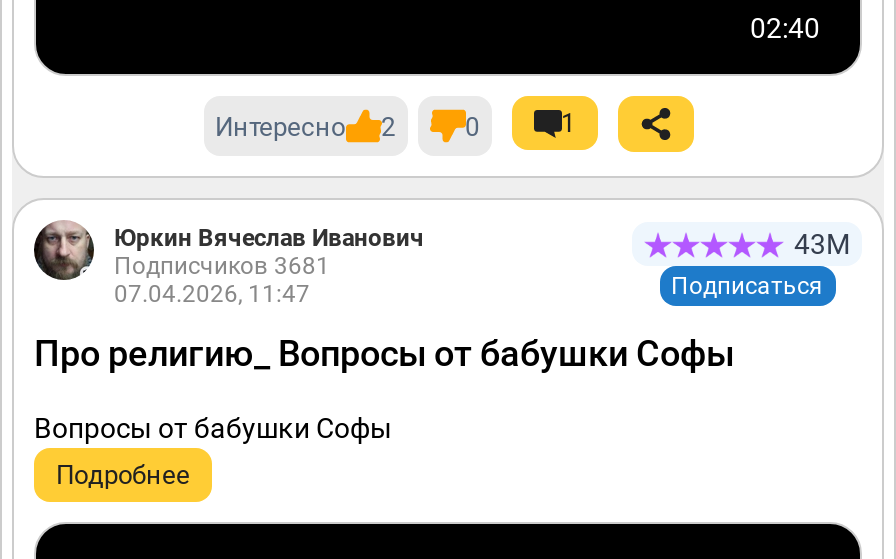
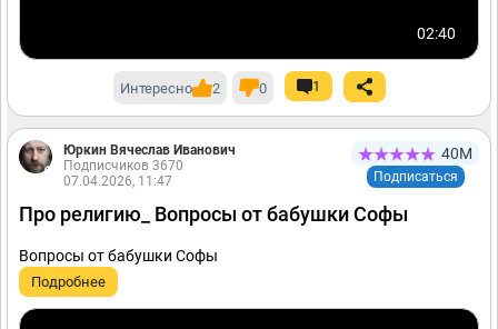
[794,228,850,260] 43М -> [441,144,472,162] 40М
[114,252,330,280] Подписчиков 3681 -> [63,158,183,173] Подписчиков 3670

